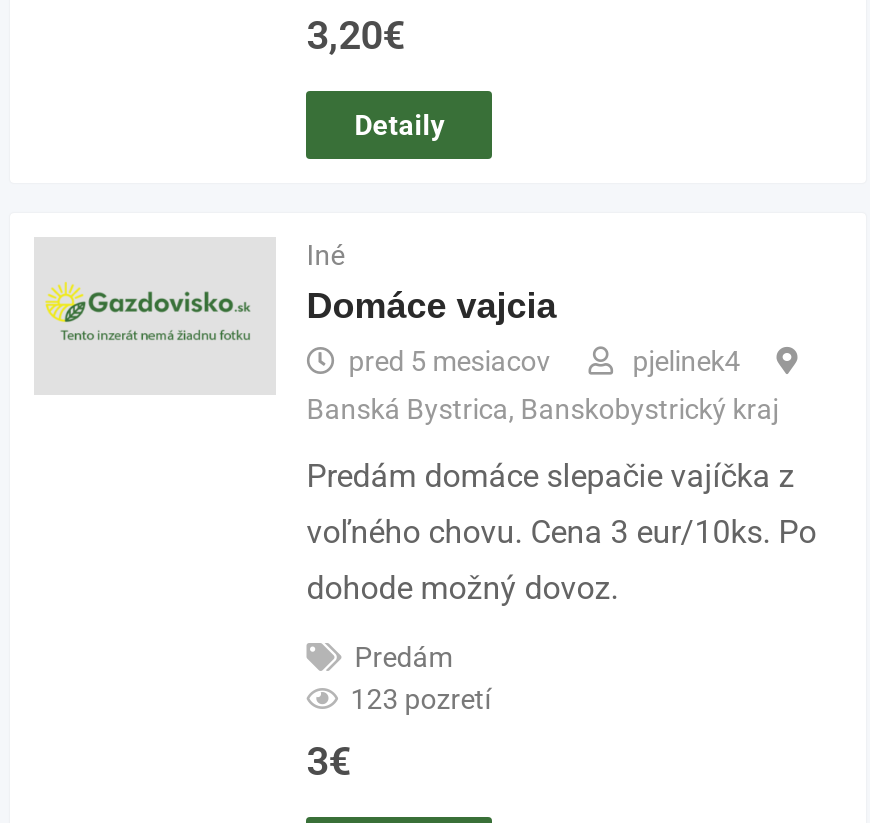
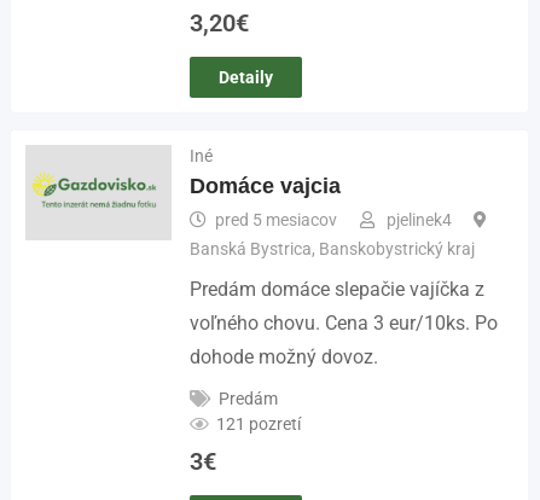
[350,683,490,715] 123 pozretí -> [216,414,301,434] 121 pozretí

